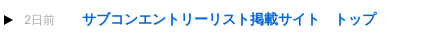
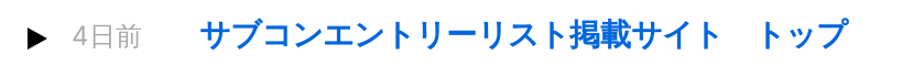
[24,10,376,27] 2日前 サブコンエントリーリスト掲載サイト トップ -> [72,15,847,52] 4日前 サブコンエントリーリスト掲載サイト トップ

